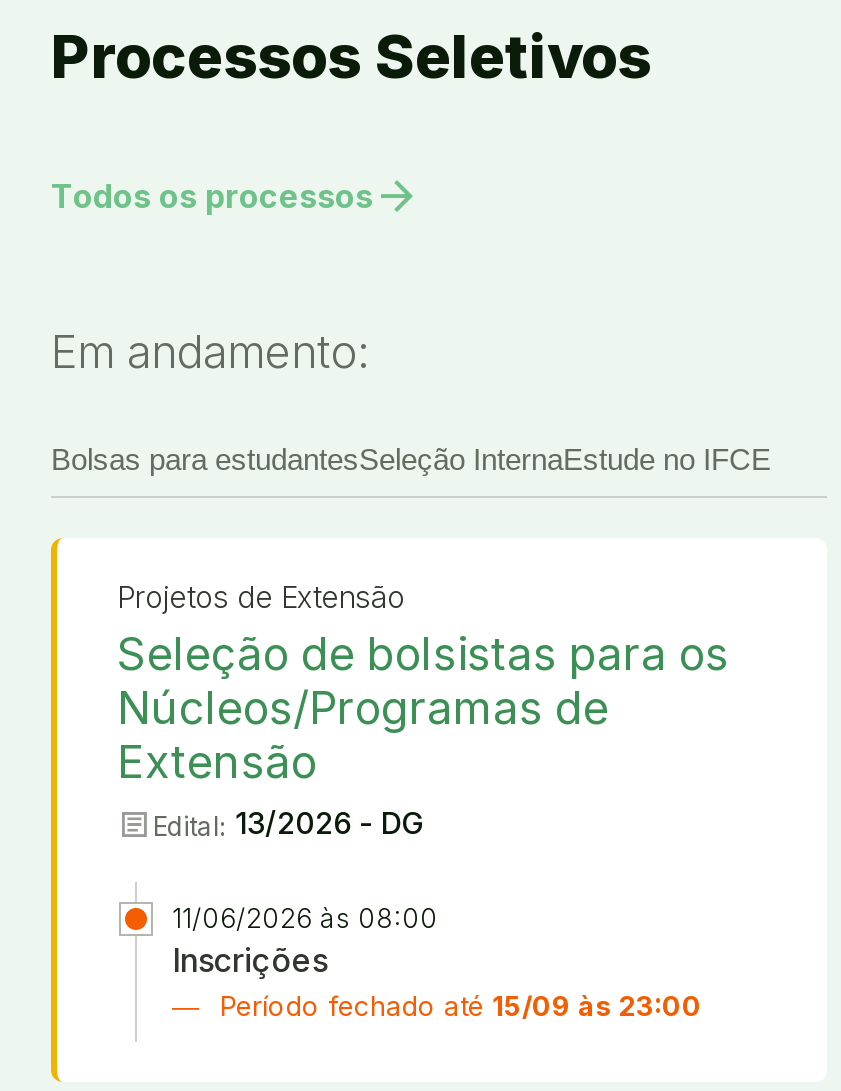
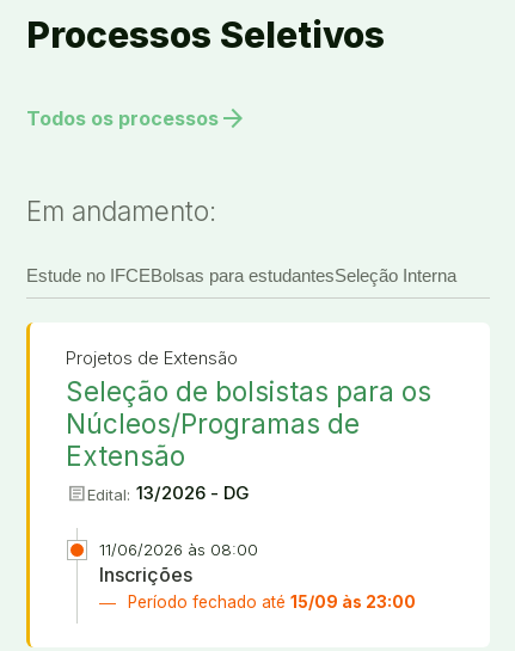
[51,443,771,477] Bolsas para estudantesSeleção InternaEstude no IFCE -> [26,266,456,286] Estude no IFCEBolsas para estudantesSeleção Interna

